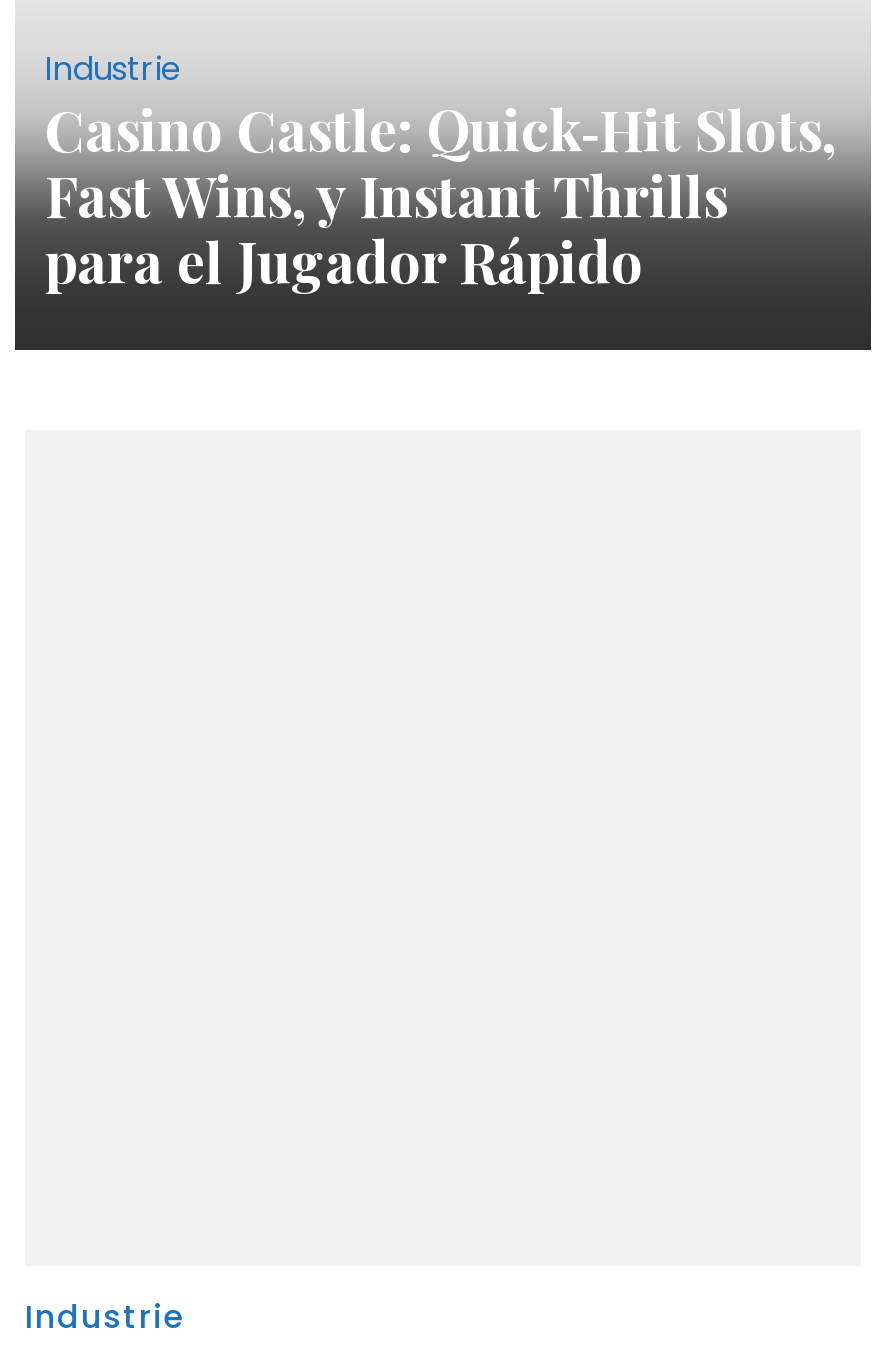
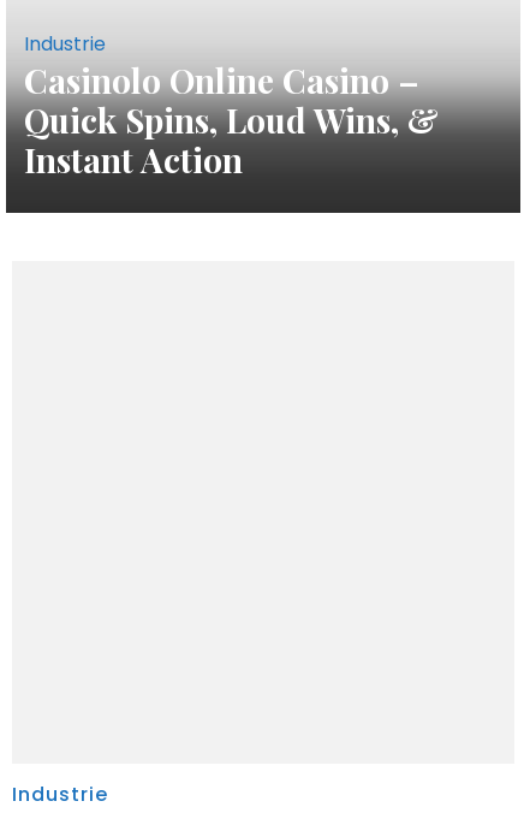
[45,91,835,297] Casino Castle: Quick‑Hit Slots, | Fast Wins, y Instant Thrills | para el Jugador Rápido -> [24,57,439,181] Casinolo Online Casino – | Quick Spins, Loud Wins, & | Instant Action

